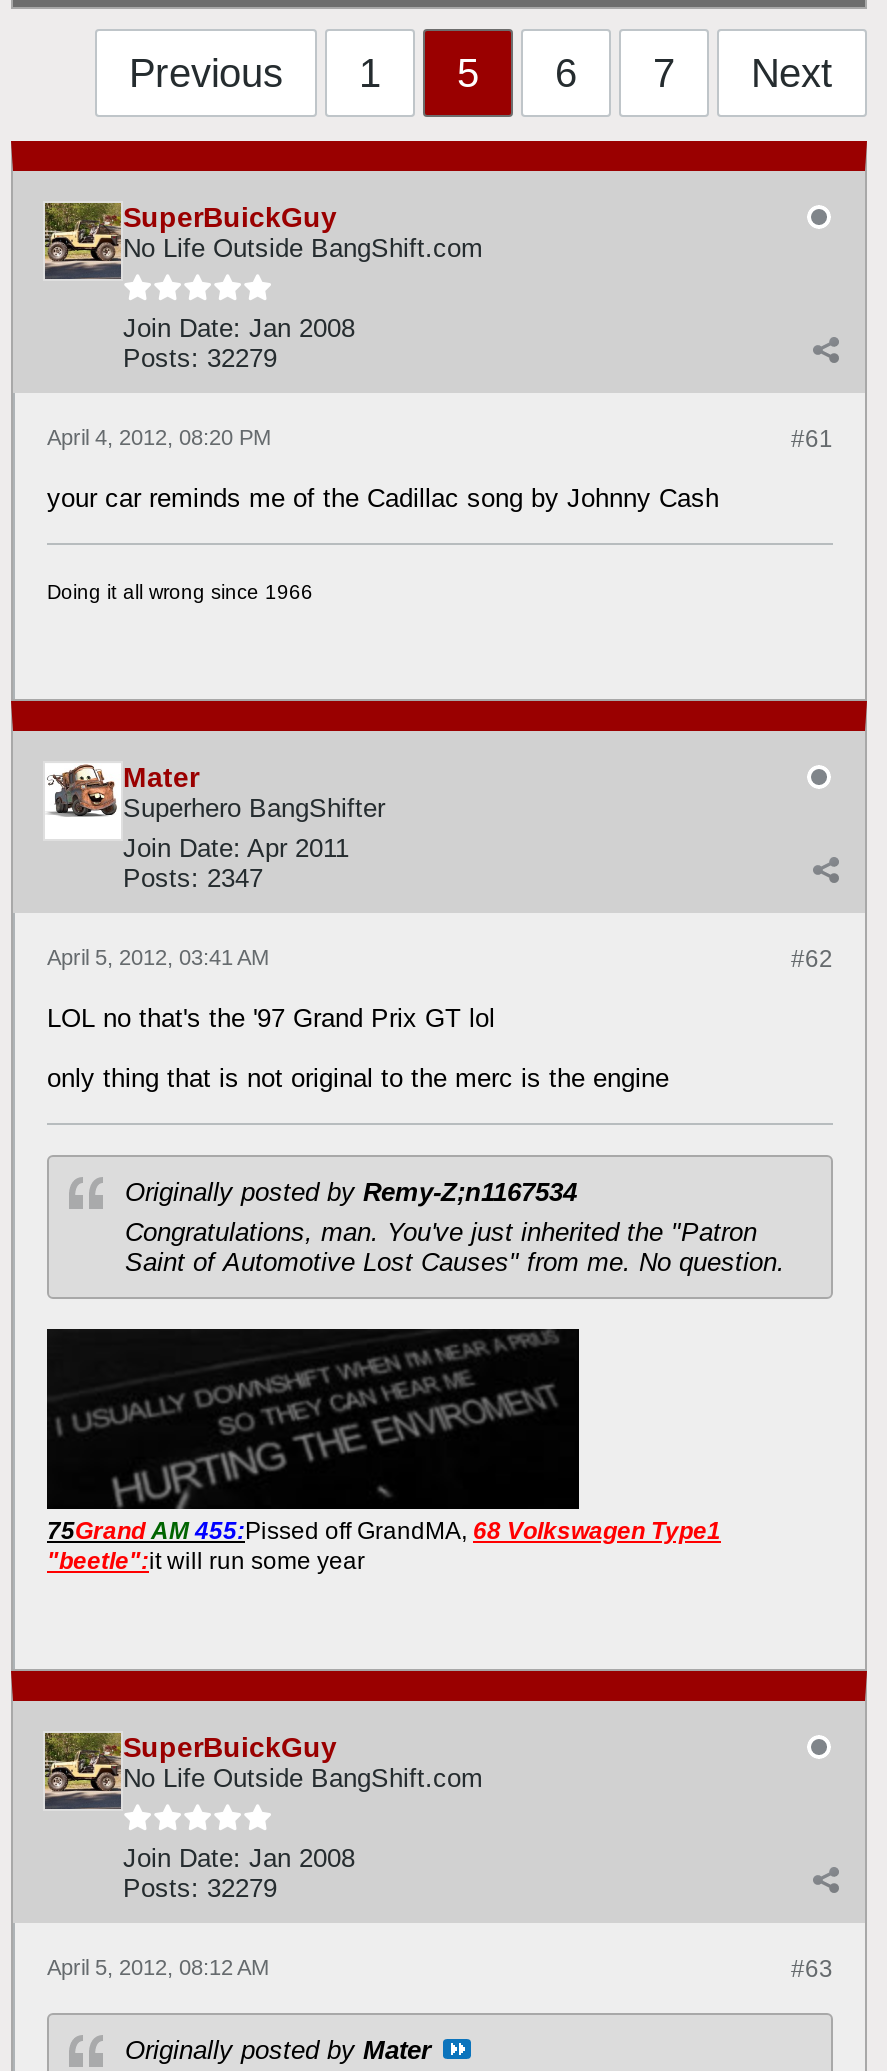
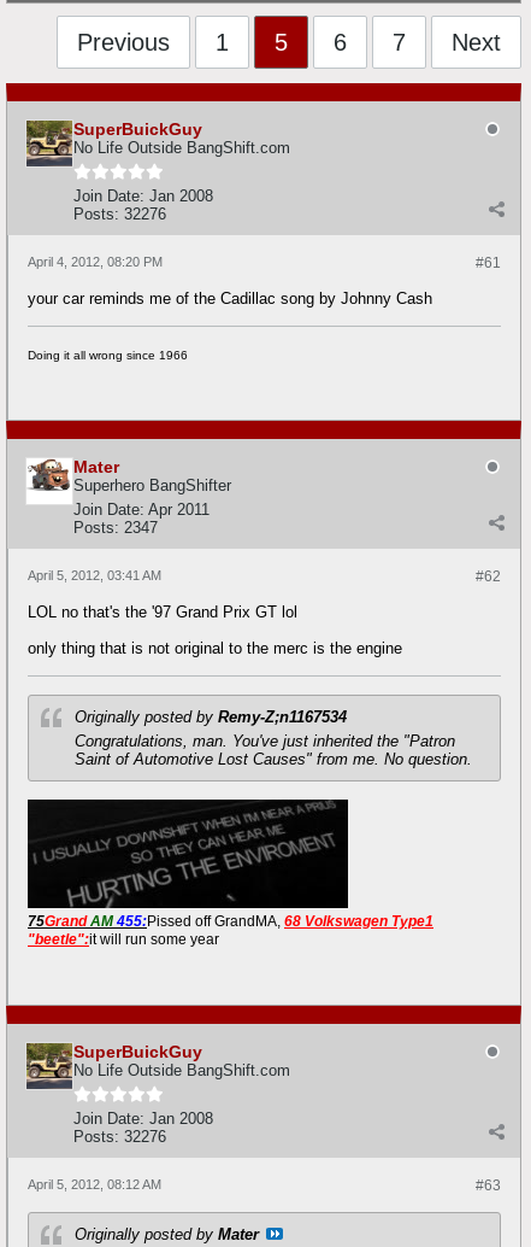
[123,343,277,373] Posts: 32279 -> [73,205,166,223] Posts: 32276
[123,1873,277,1903] Posts: 32279 -> [73,1128,166,1146] Posts: 32276

